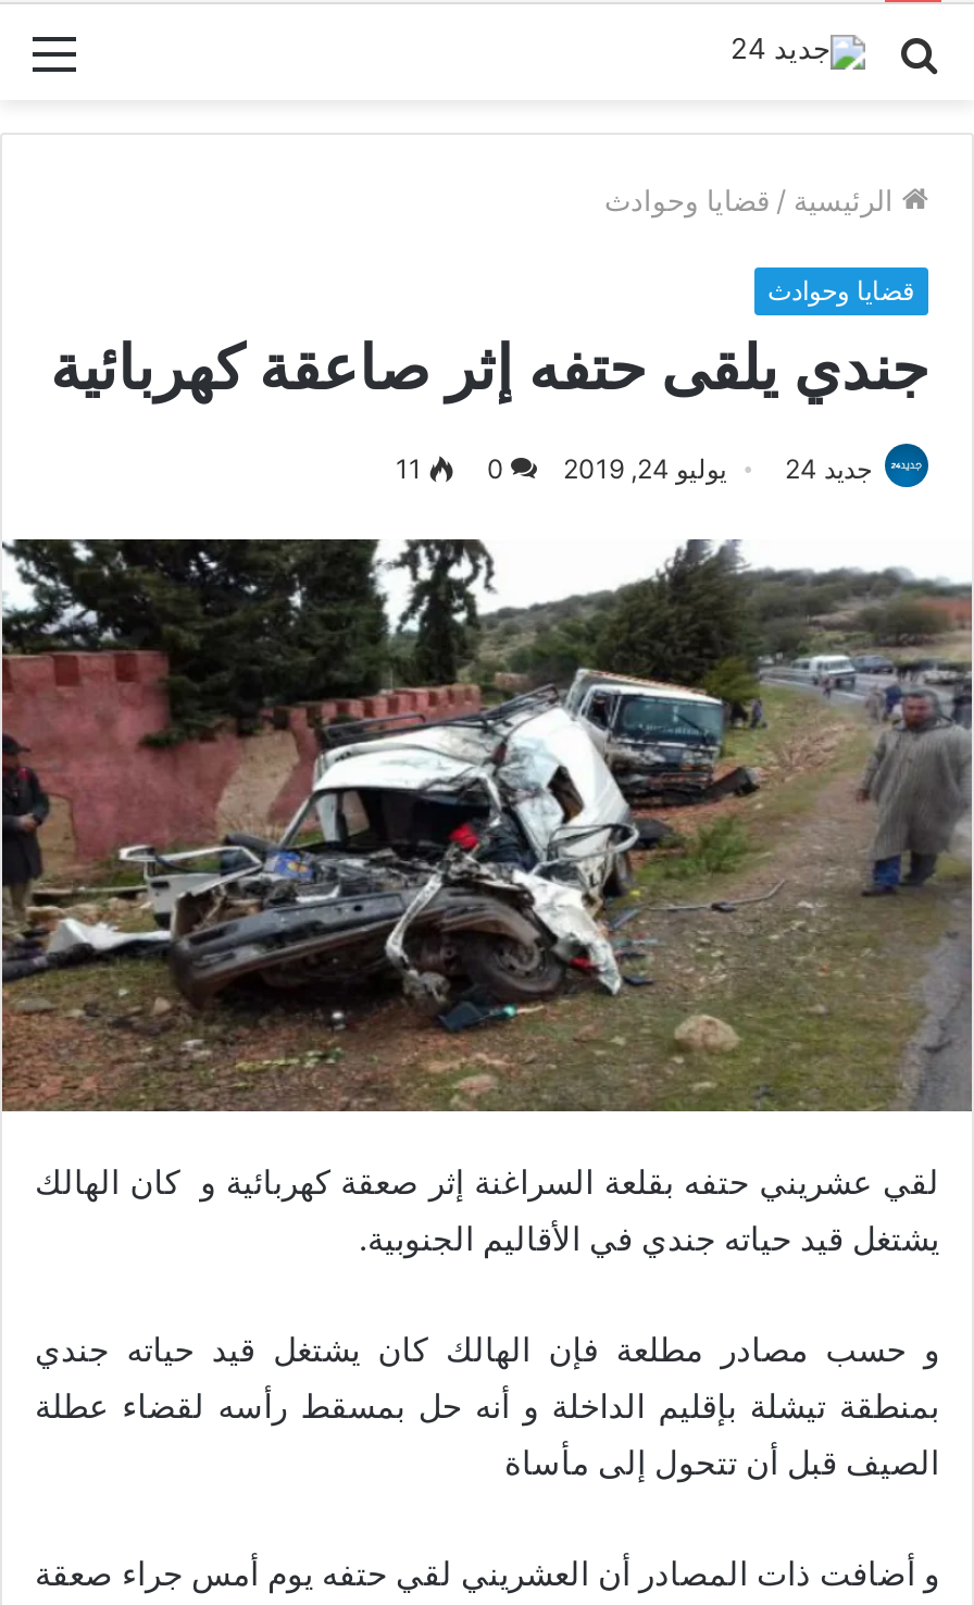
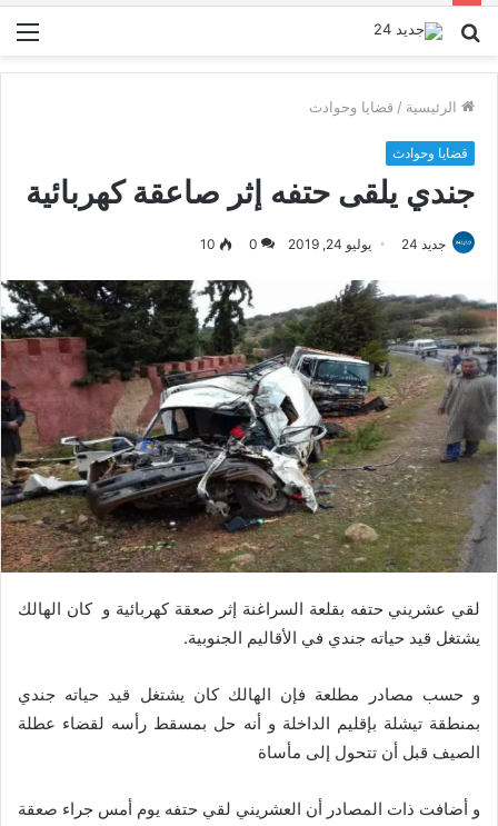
[396,452,504,485] 11 0 -> [200,236,258,252] 10 0

